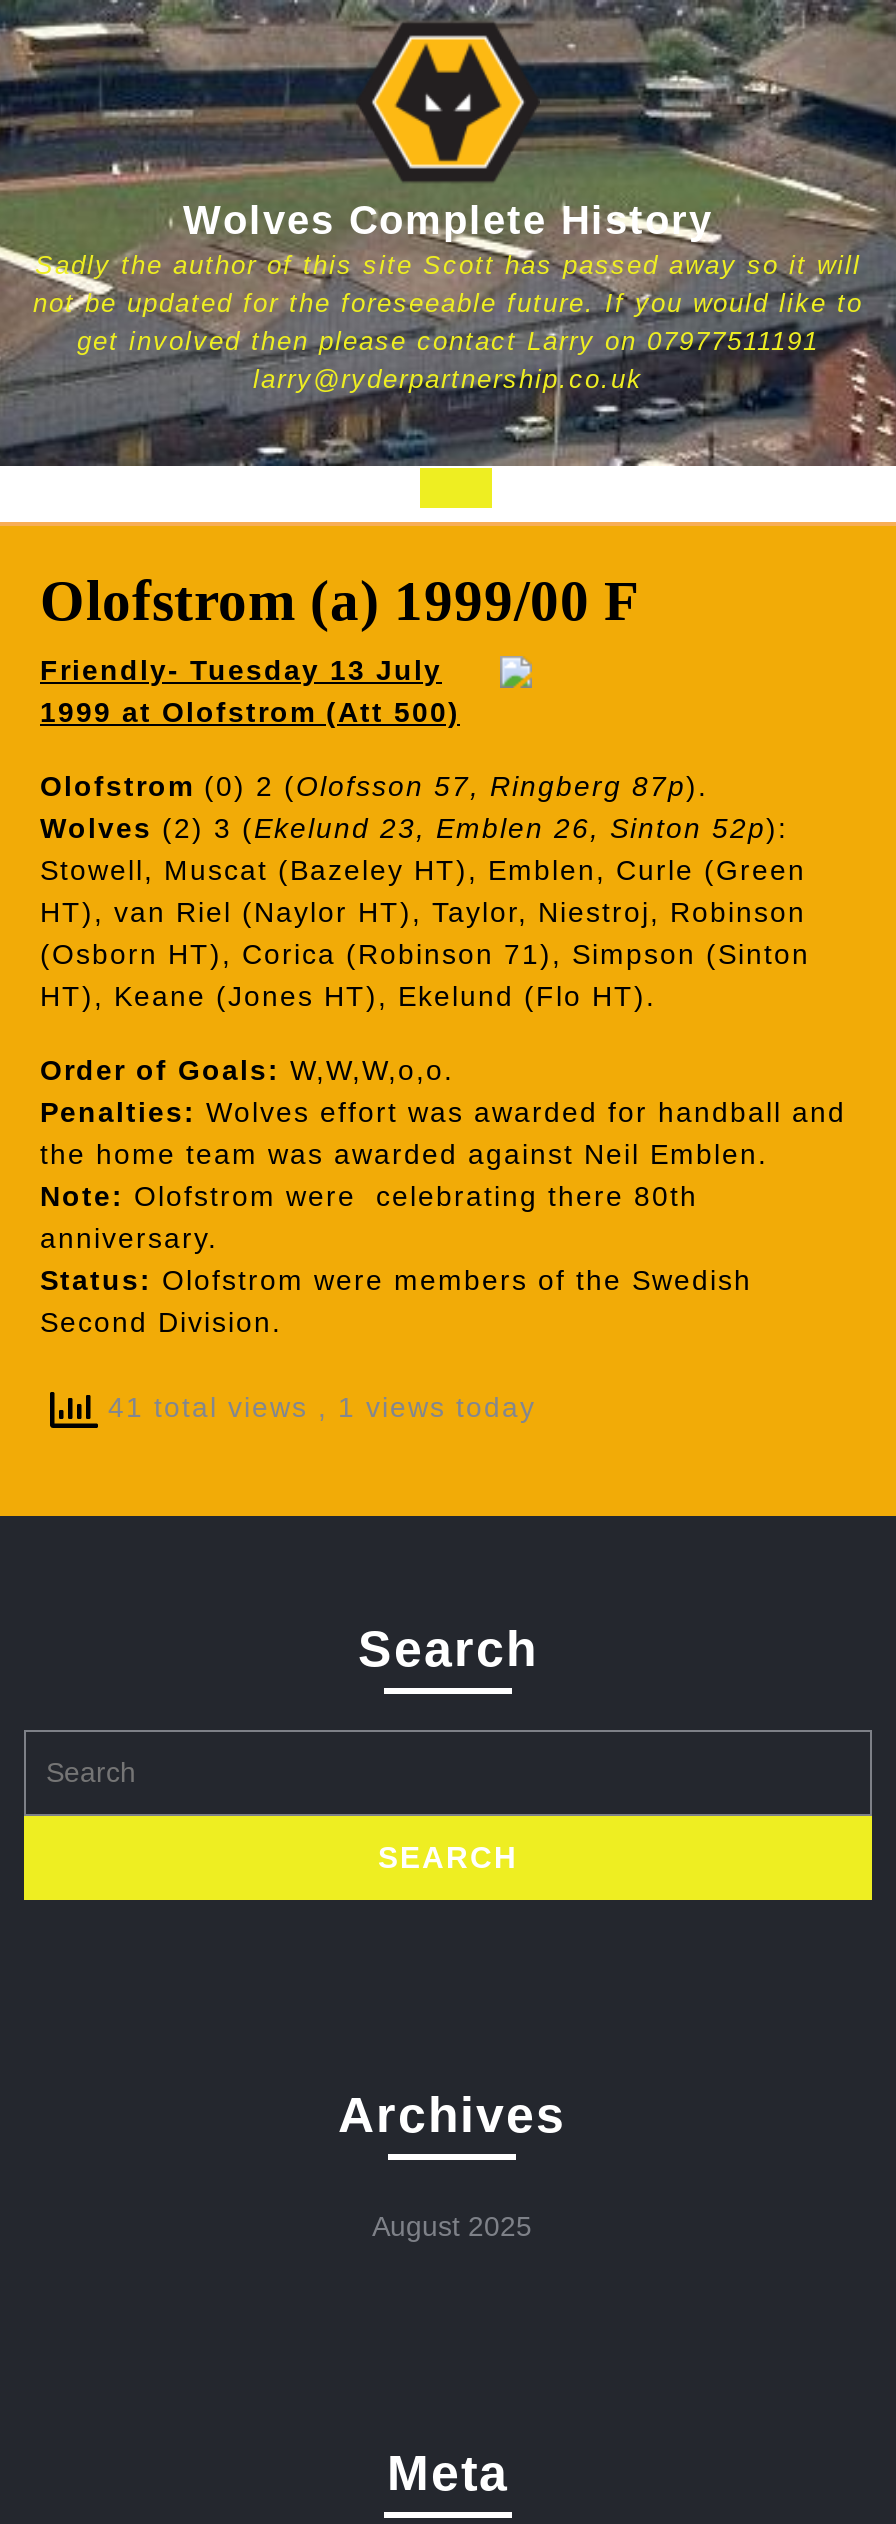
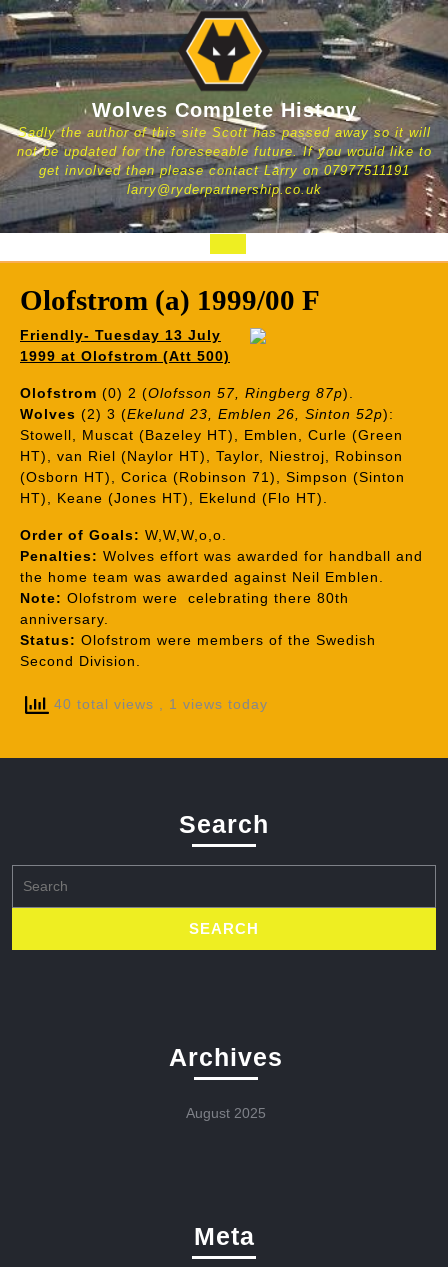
[98,1391,536,1423] 41 total views, 1 views today -> [49,696,268,712] 40 total views, 1 views today

